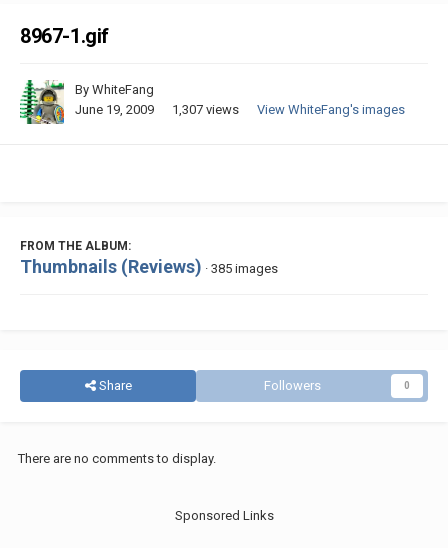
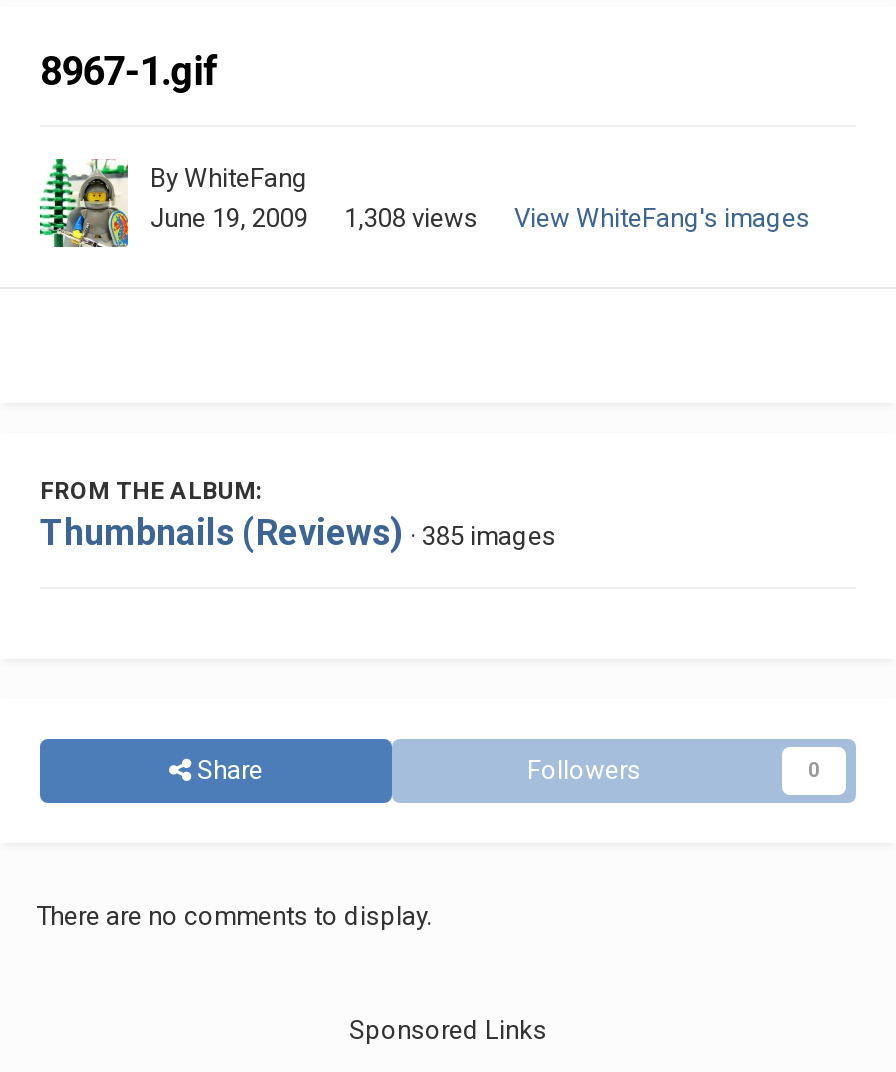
[75,102,405,117] June 19, 2009 1,307 views View WhiteFang's images -> [150,202,810,232] June 19, 2009 1,308 views View WhiteFang's images

